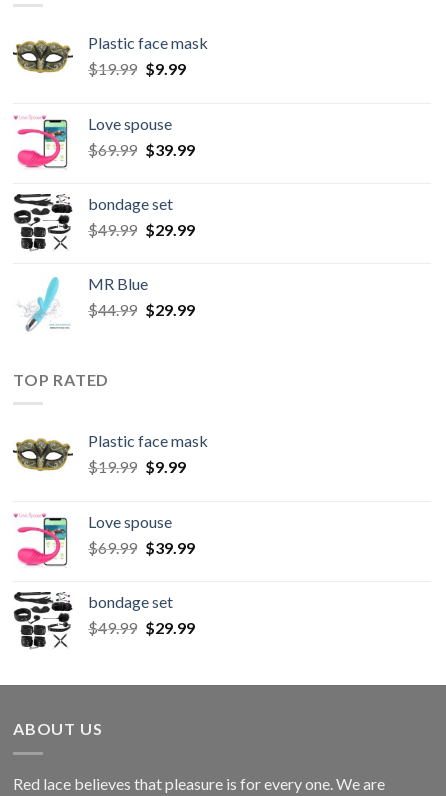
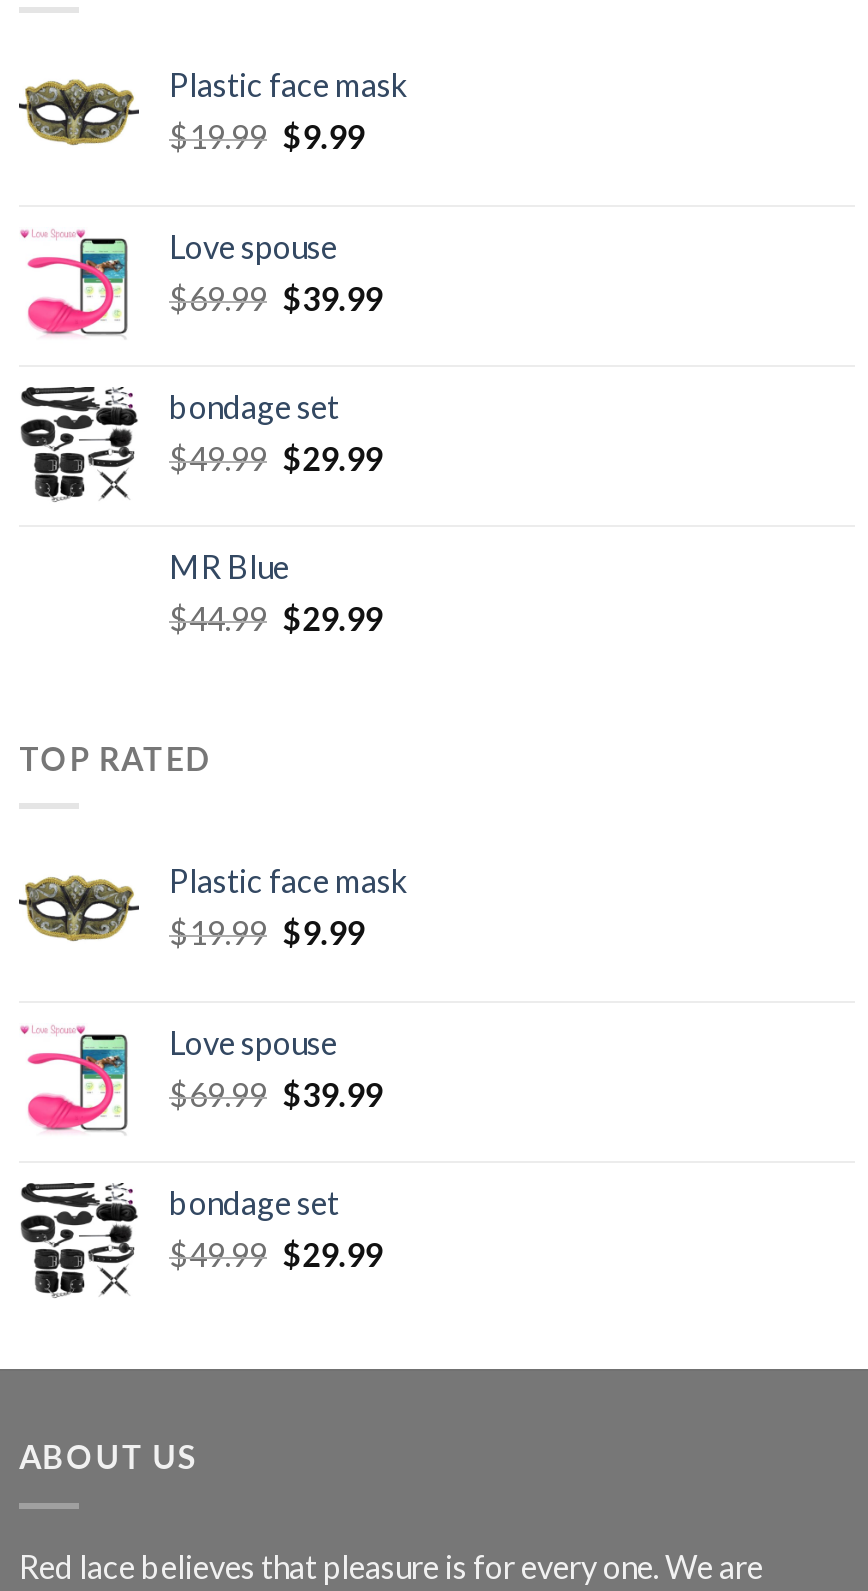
[18,276,71,332] [image] -> none

